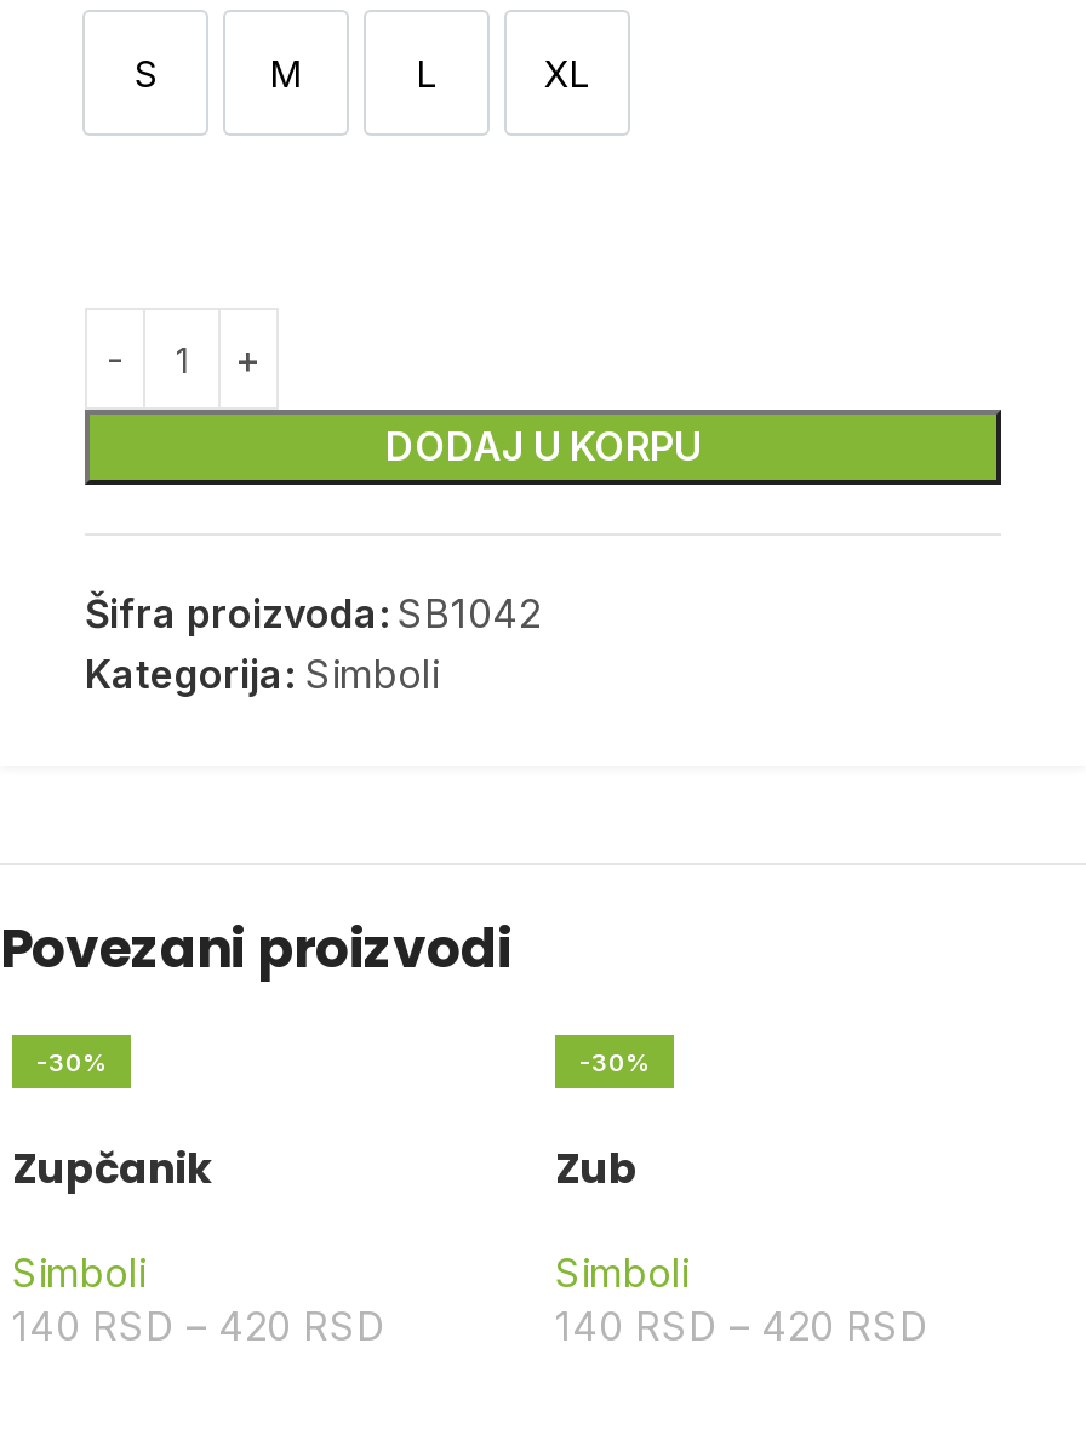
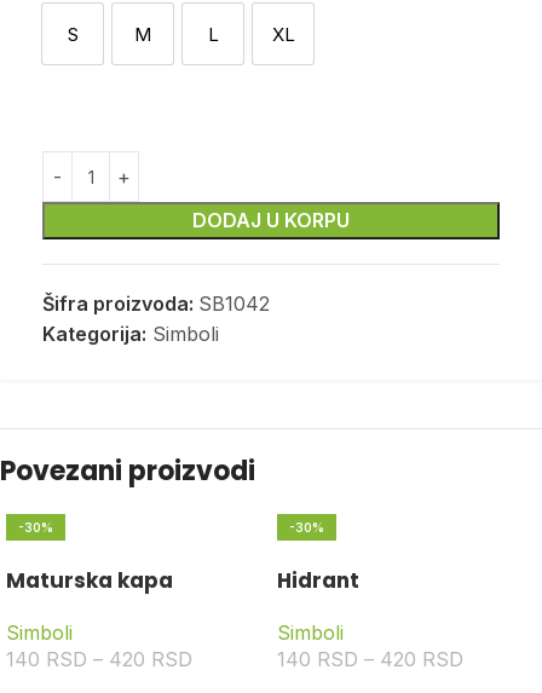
[12,1139,211,1197] Zupčanik -> [6,566,173,595] Maturska kapa
[555,1139,638,1197] Zub -> [277,566,359,595] Hidrant

